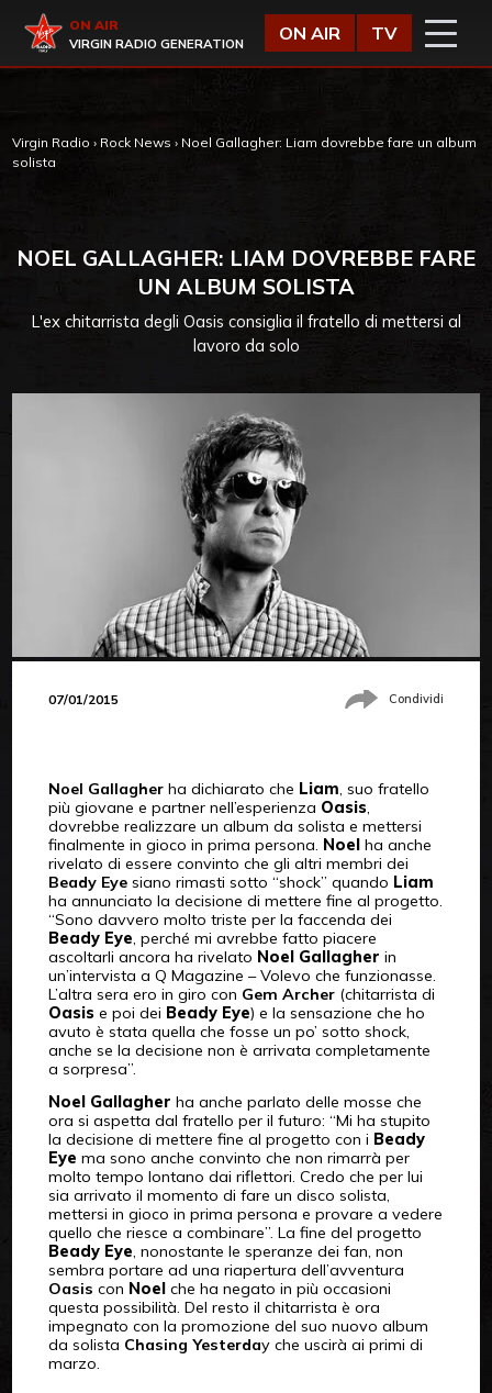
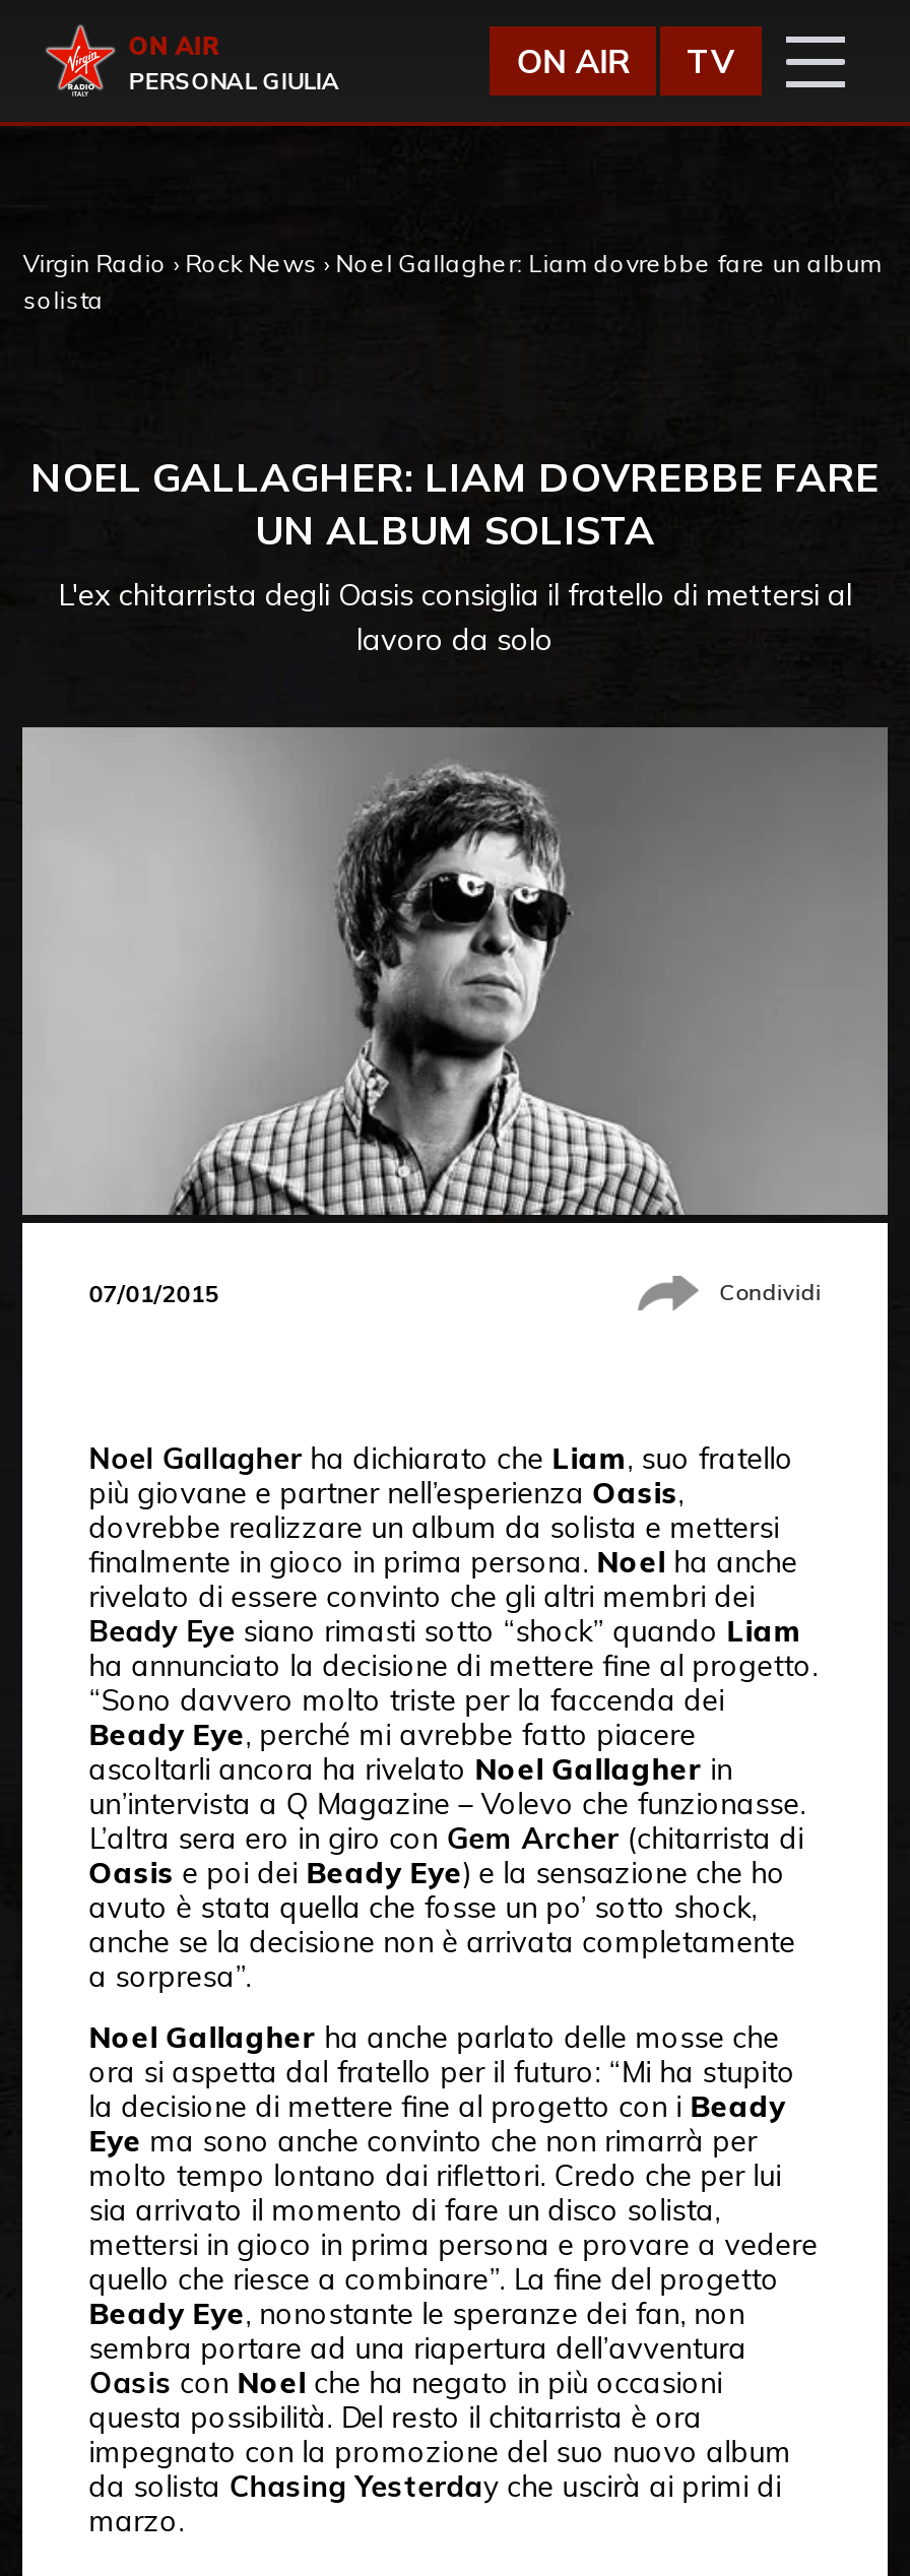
[69,36,244,52] VIRGIN RADIO GENERATION -> [128,67,340,96] PERSONAL GIULIA

